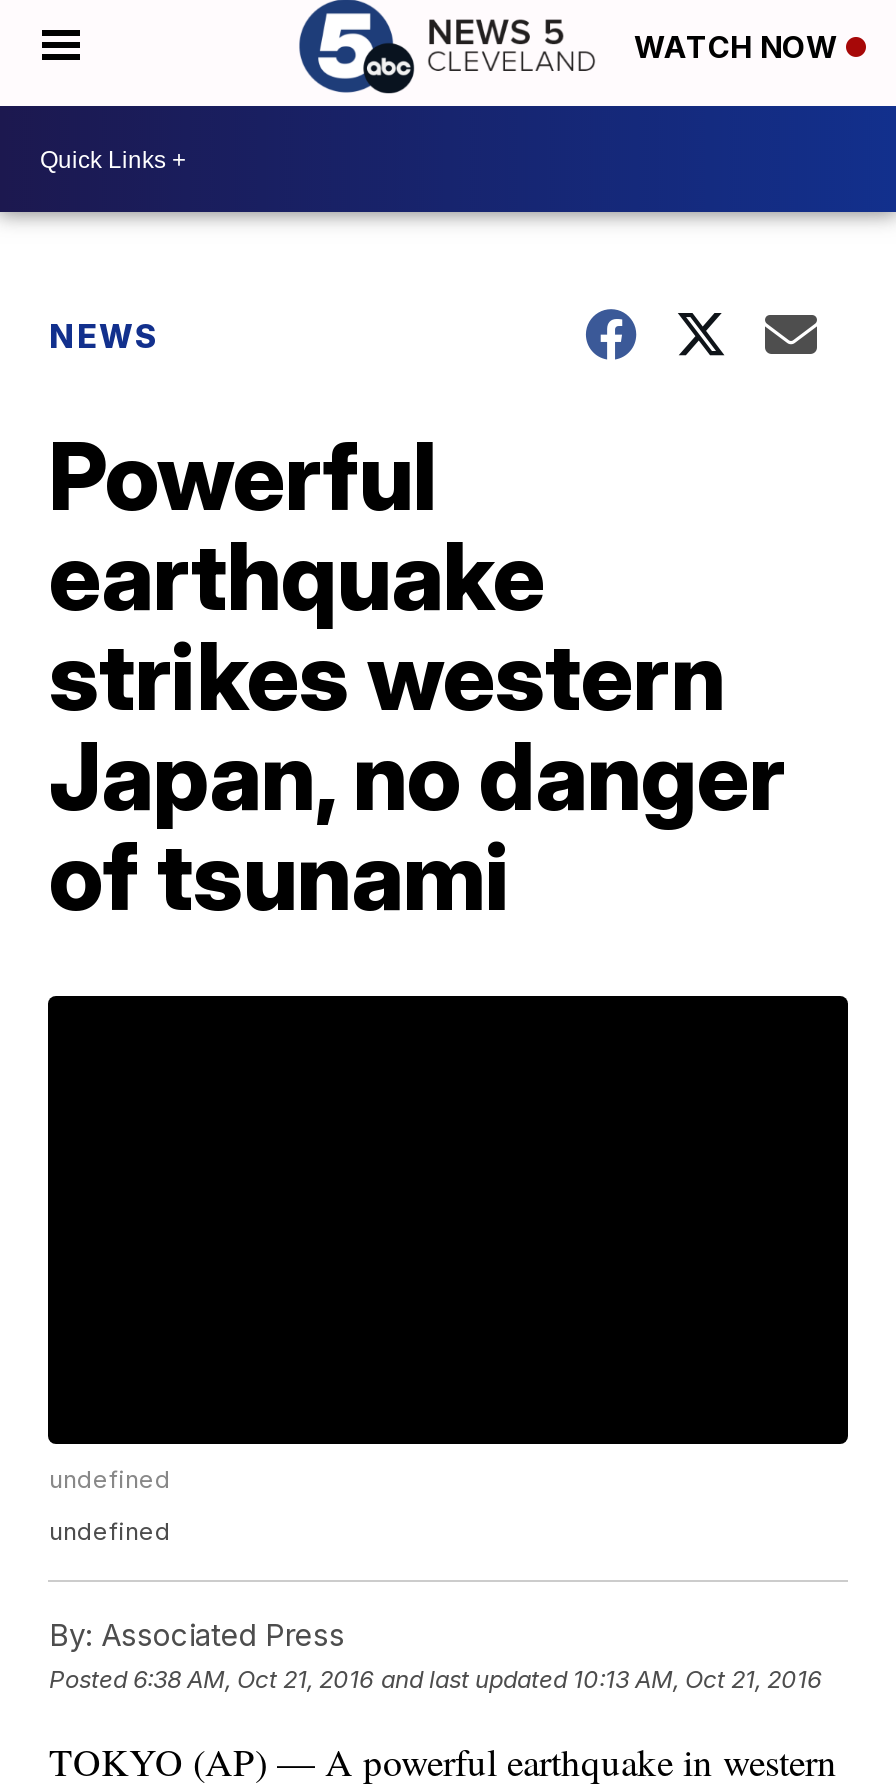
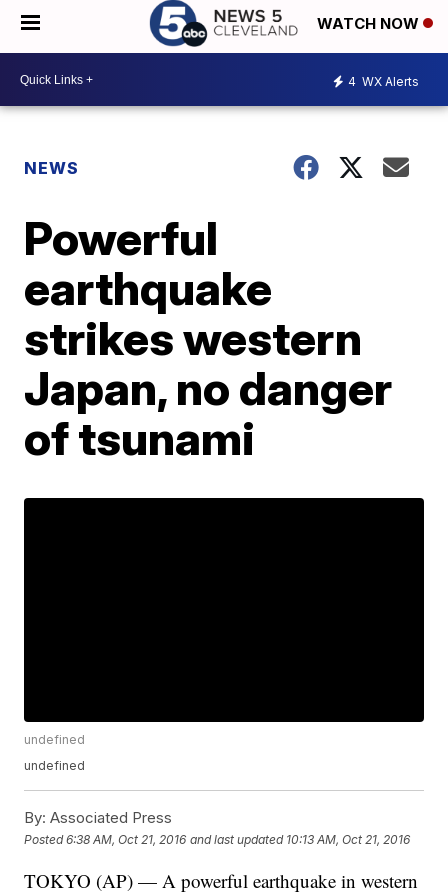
none -> [348,73,419,88] 4 WX Alerts

